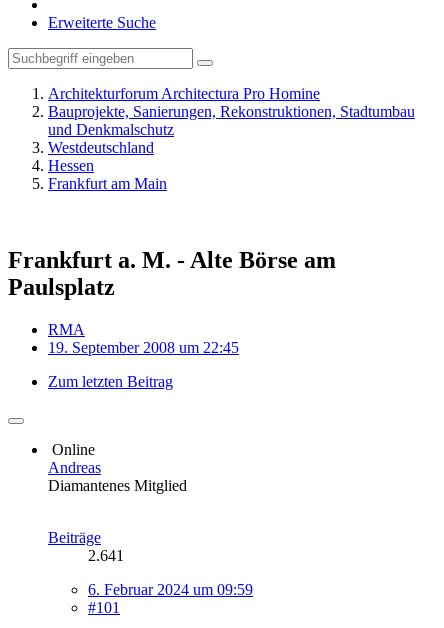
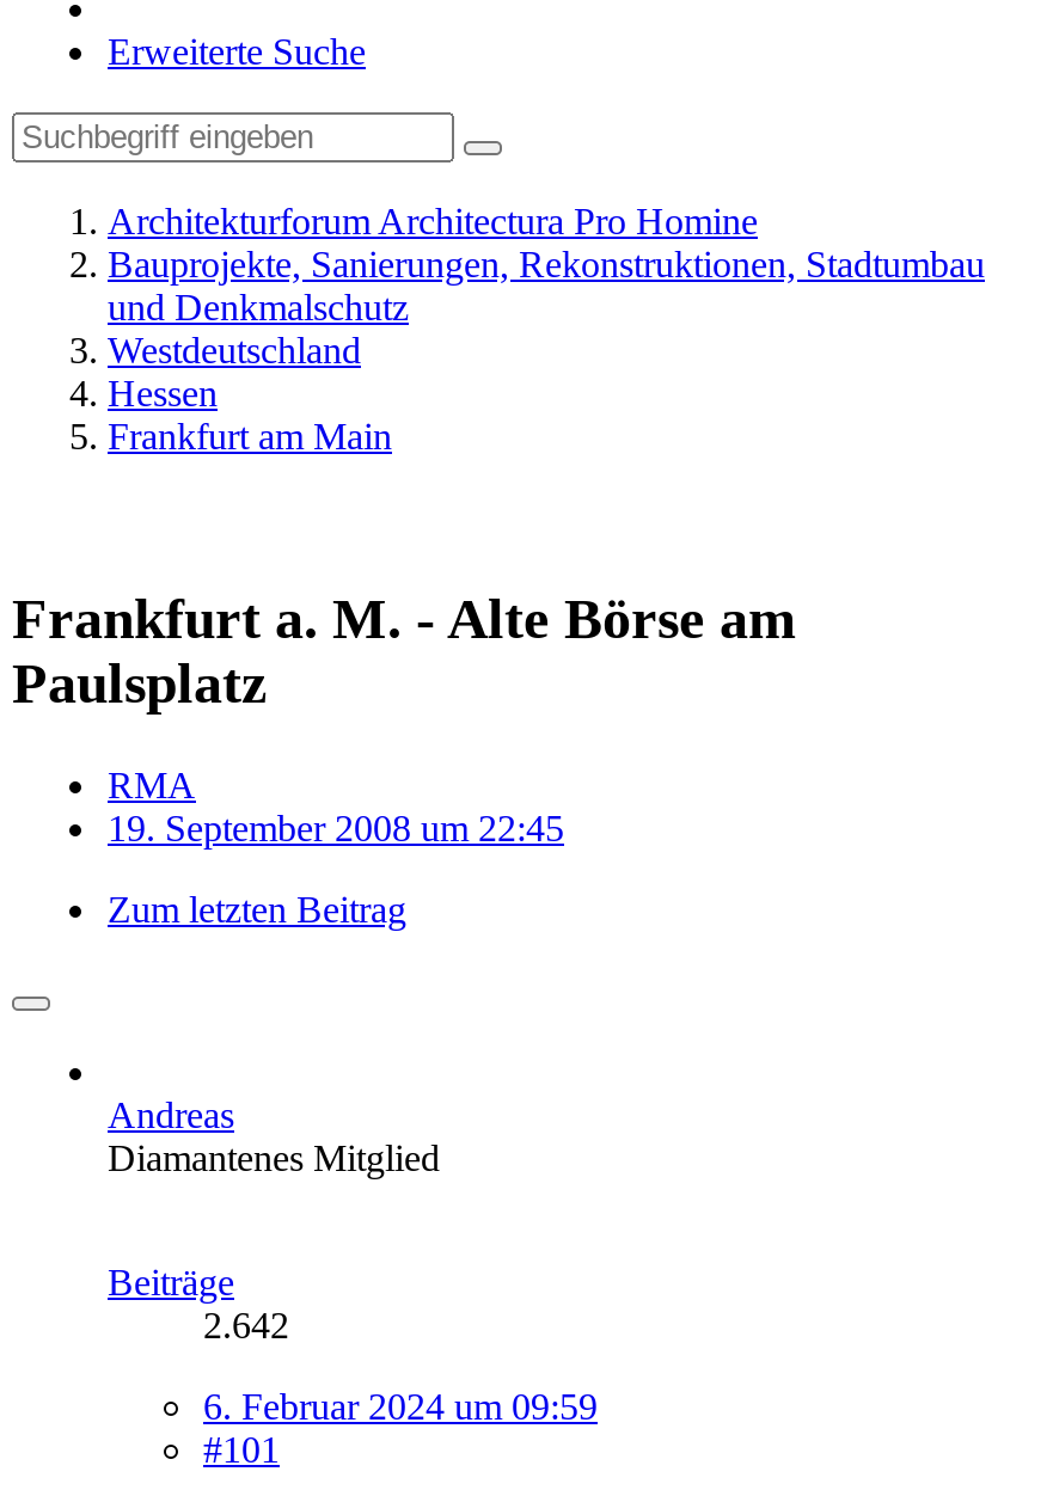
[52,441,95,458] Online -> none
[88,547,124,564] 2.641 -> [203,1304,289,1345] 2.642

